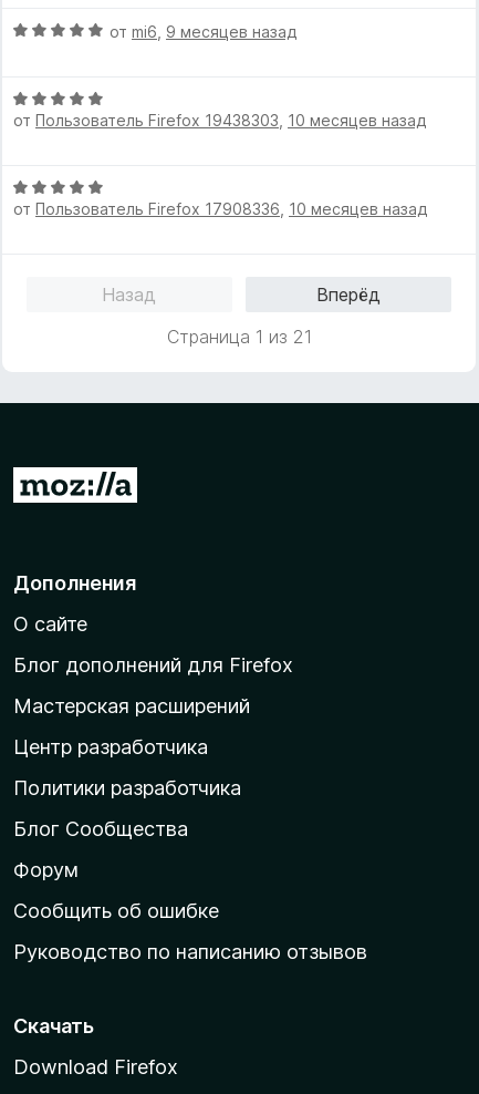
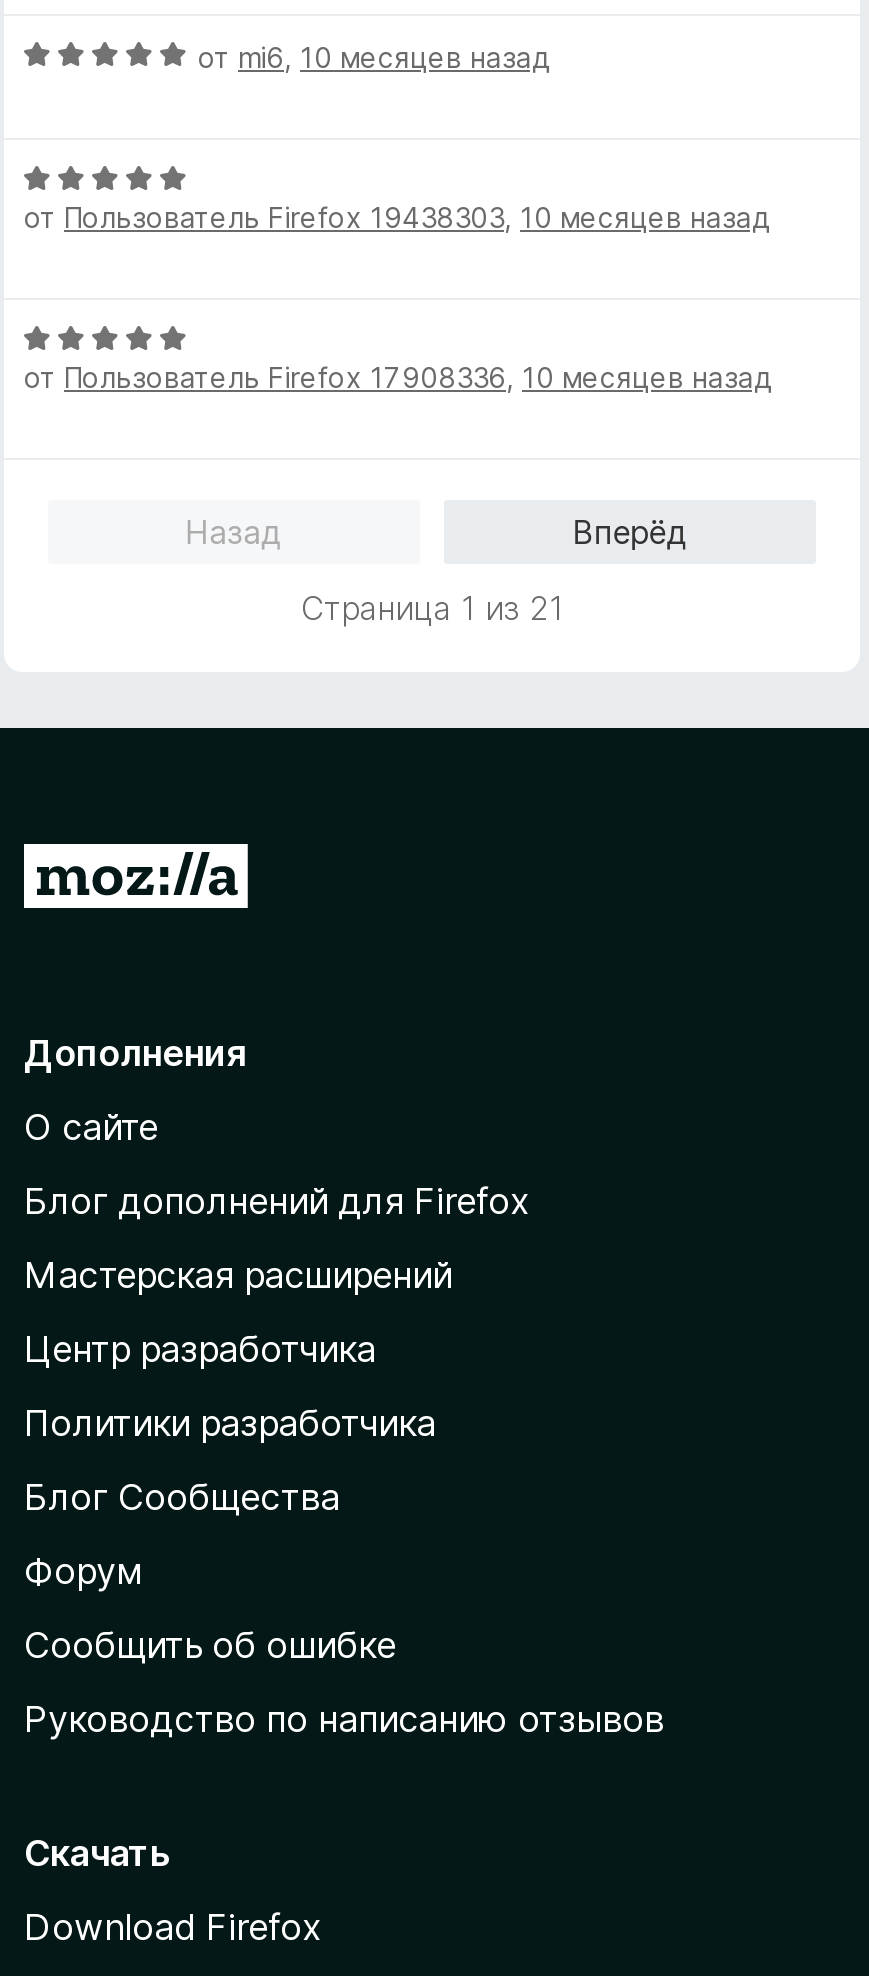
[110,22,296,41] от mi6, 9 месяцев назад -> [198,40,550,74] от mi6, 10 месяцев назад

